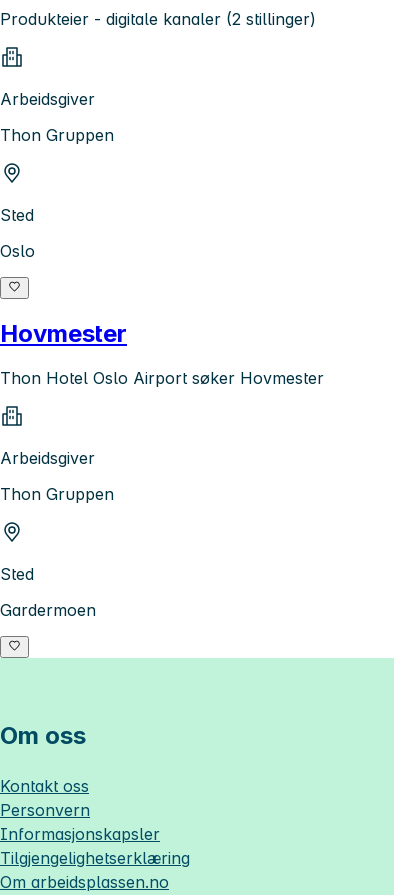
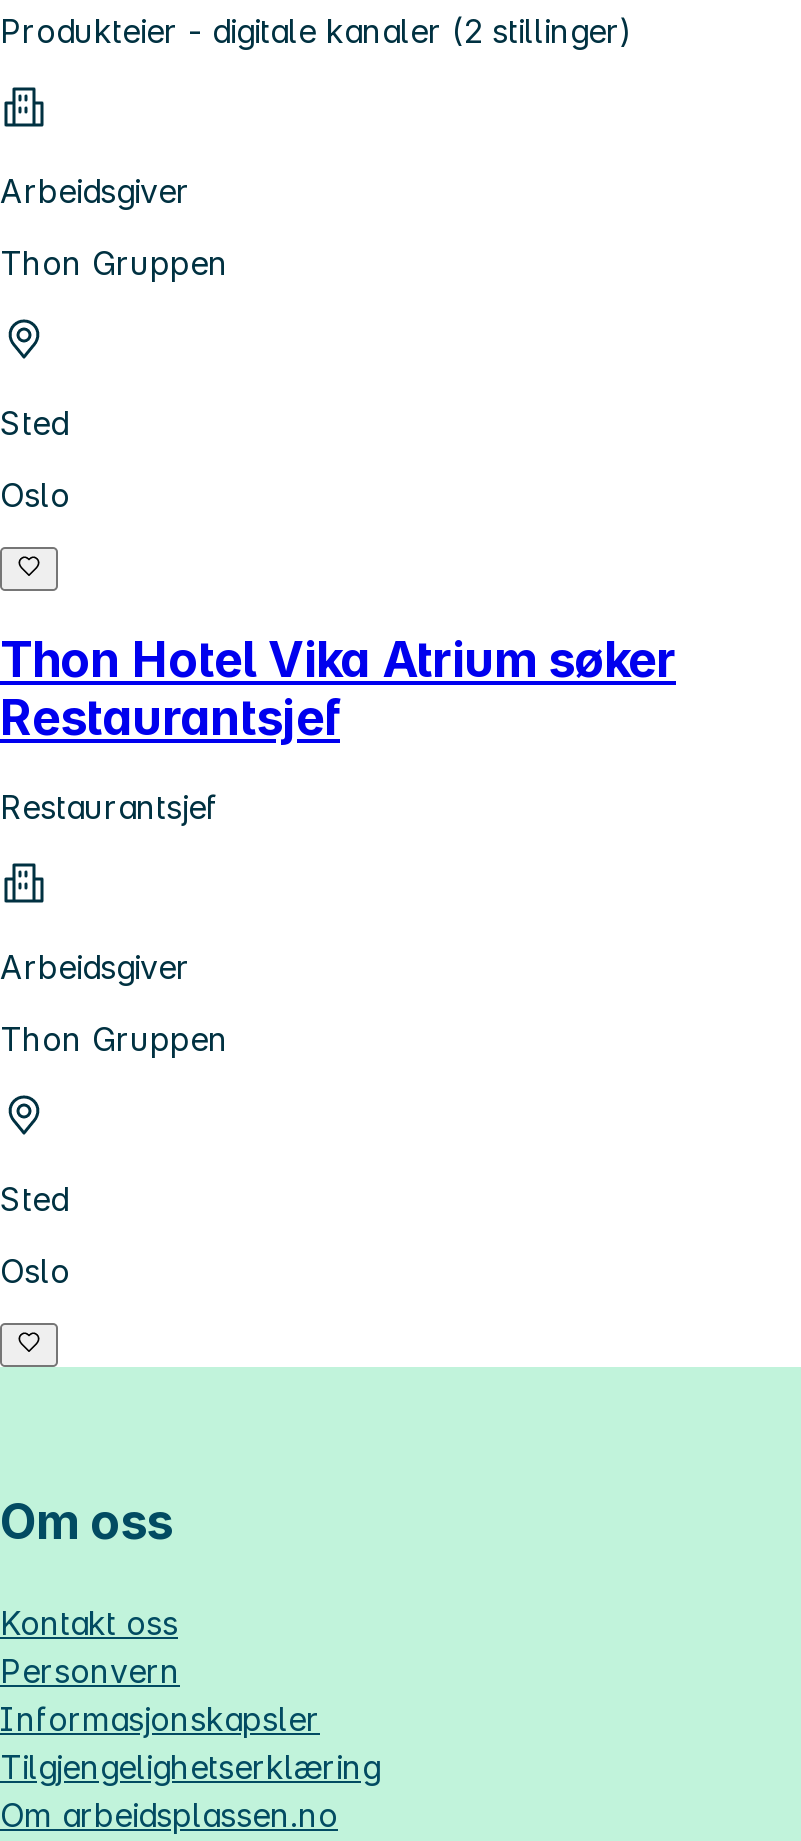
[0,319,127,348] Hovmester -> [0,631,676,747] Thon Hotel Vika Atrium søker | Restaurantsjef
[0,368,324,388] Thon Hotel Oslo Airport søker Hovmester -> [0,787,218,827] Restaurantsjef
[0,600,96,620] Gardermoen -> [0,1251,70,1291] Oslo

